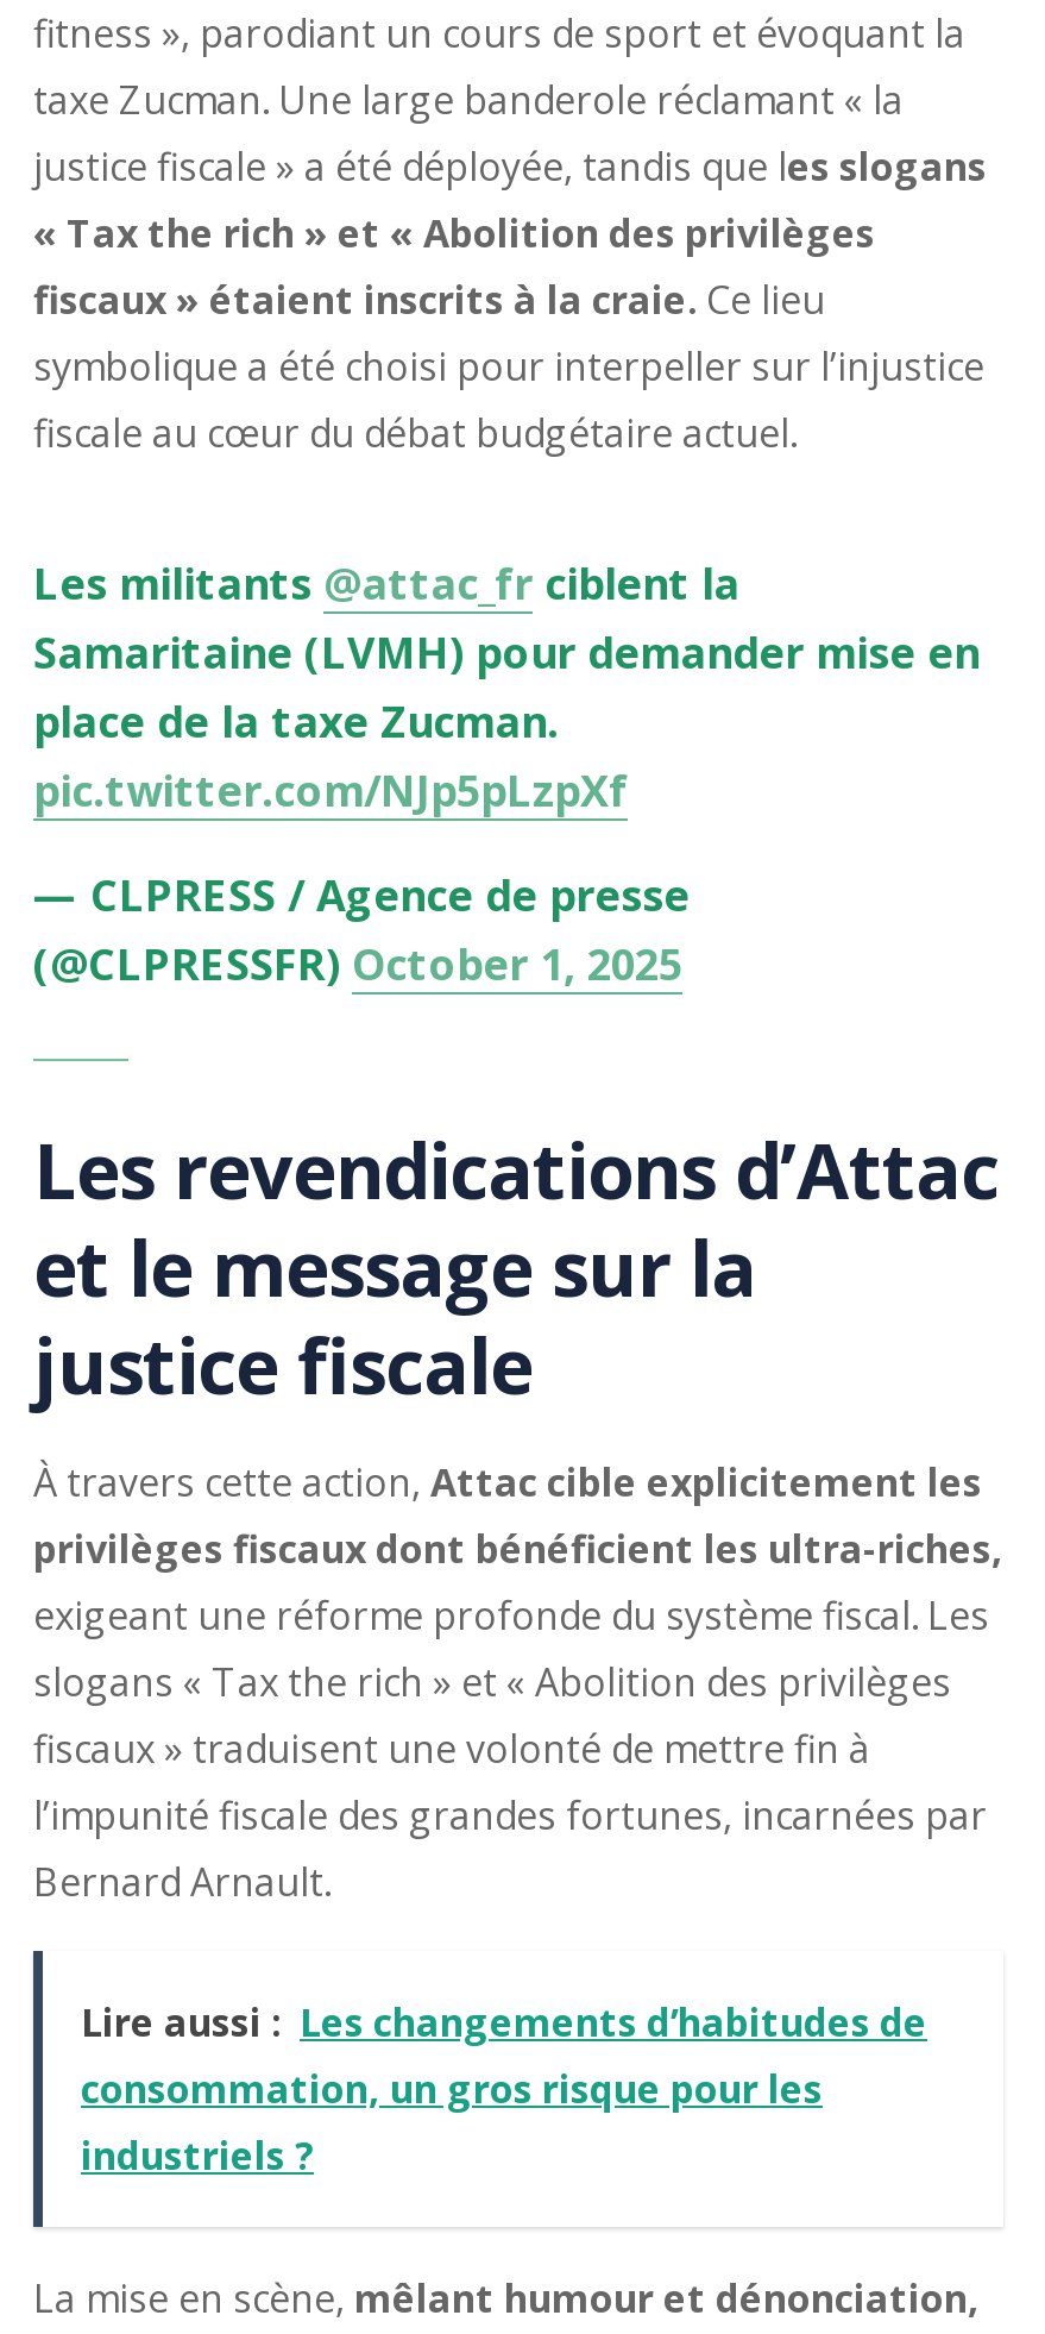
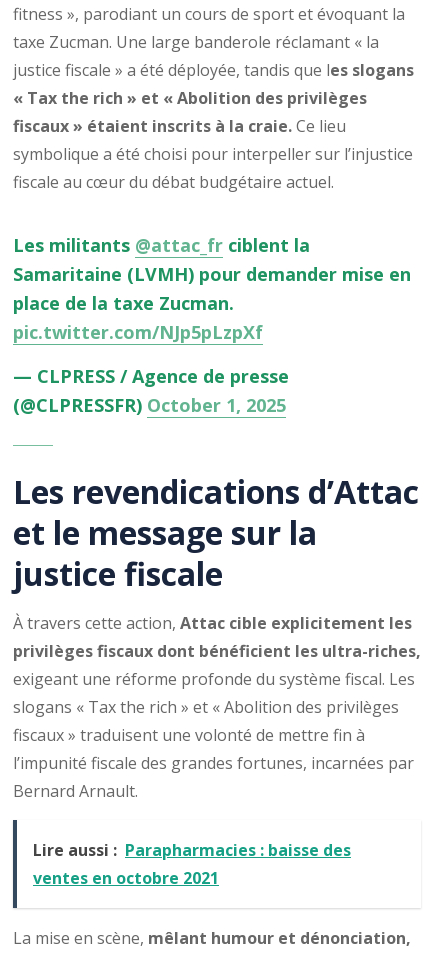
[81,1996,927,2182] Lire aussi : Les changements d’habitudes de | consommation, un gros risque pour les | industriels ? -> [33,839,351,889] Lire aussi : Parapharmacies : baisse des | ventes en octobre 2021

